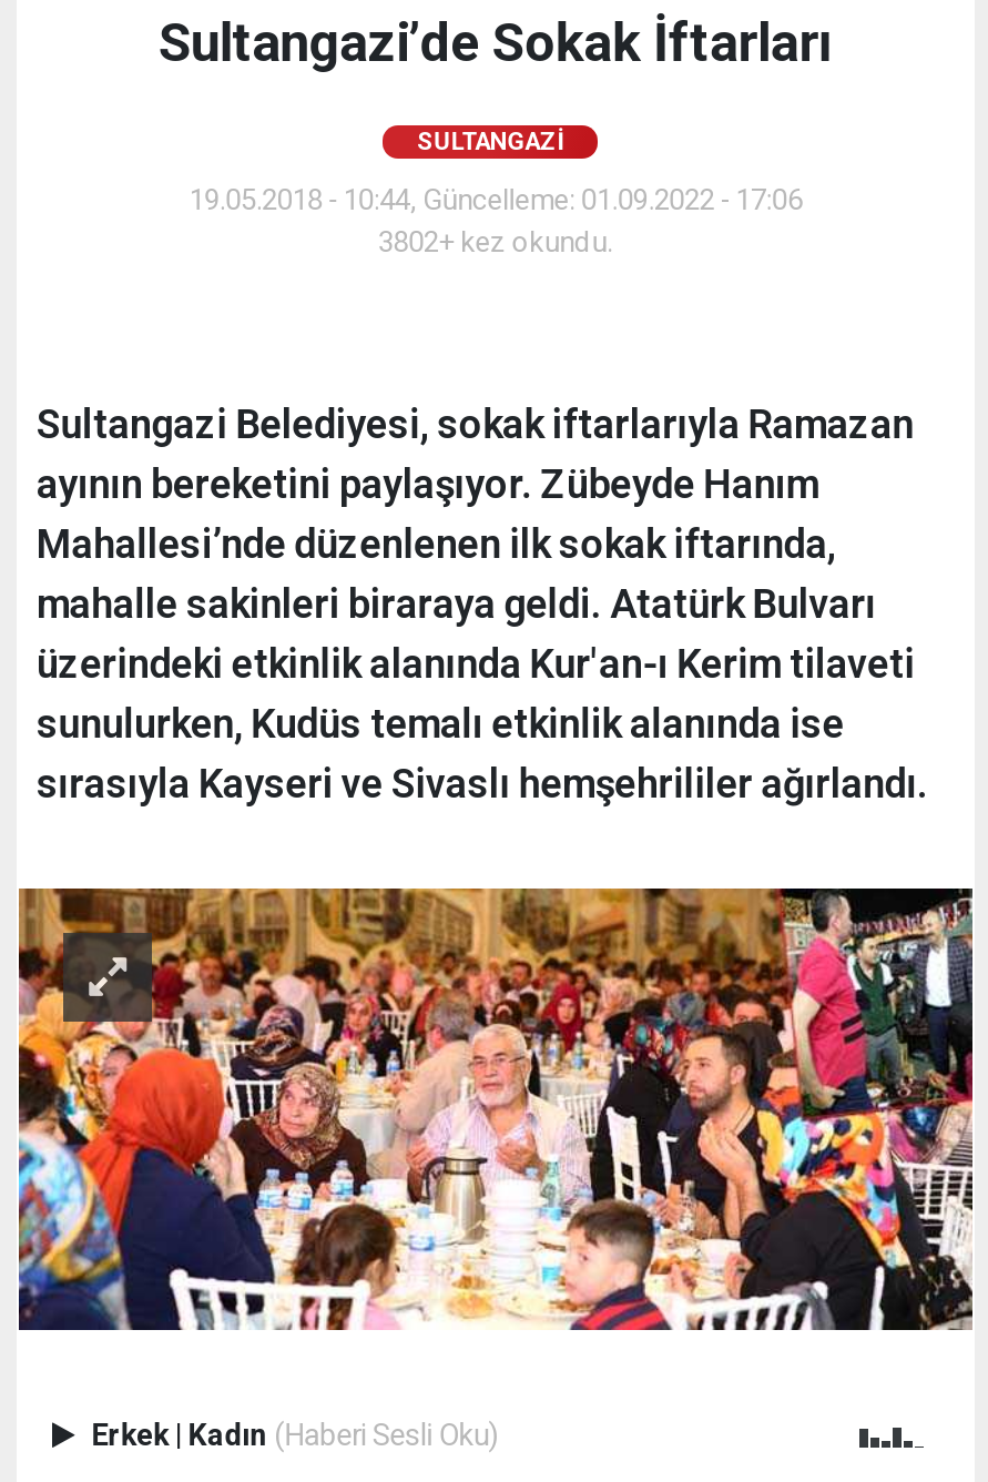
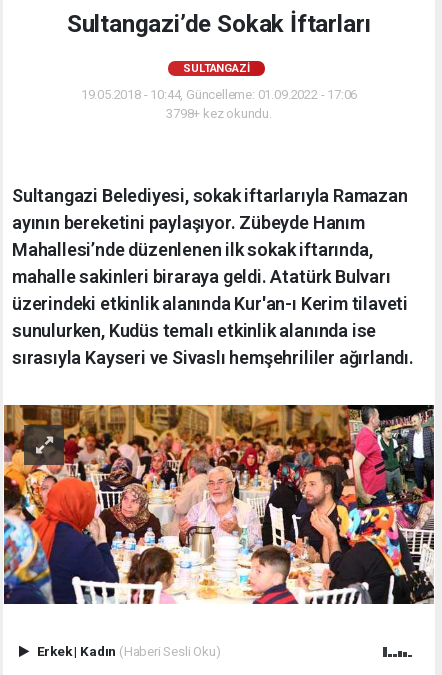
[378,225,613,258] 3802+ kez okundu. -> [166,106,272,121] 3798+ kez okundu.

